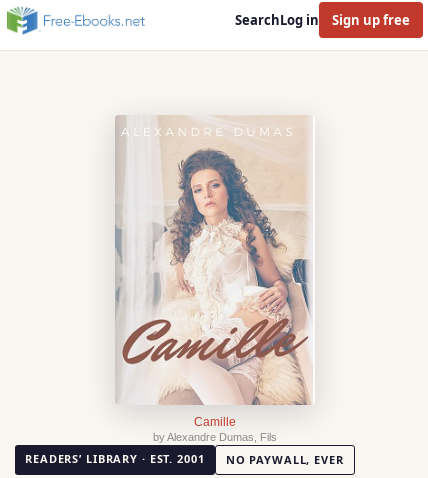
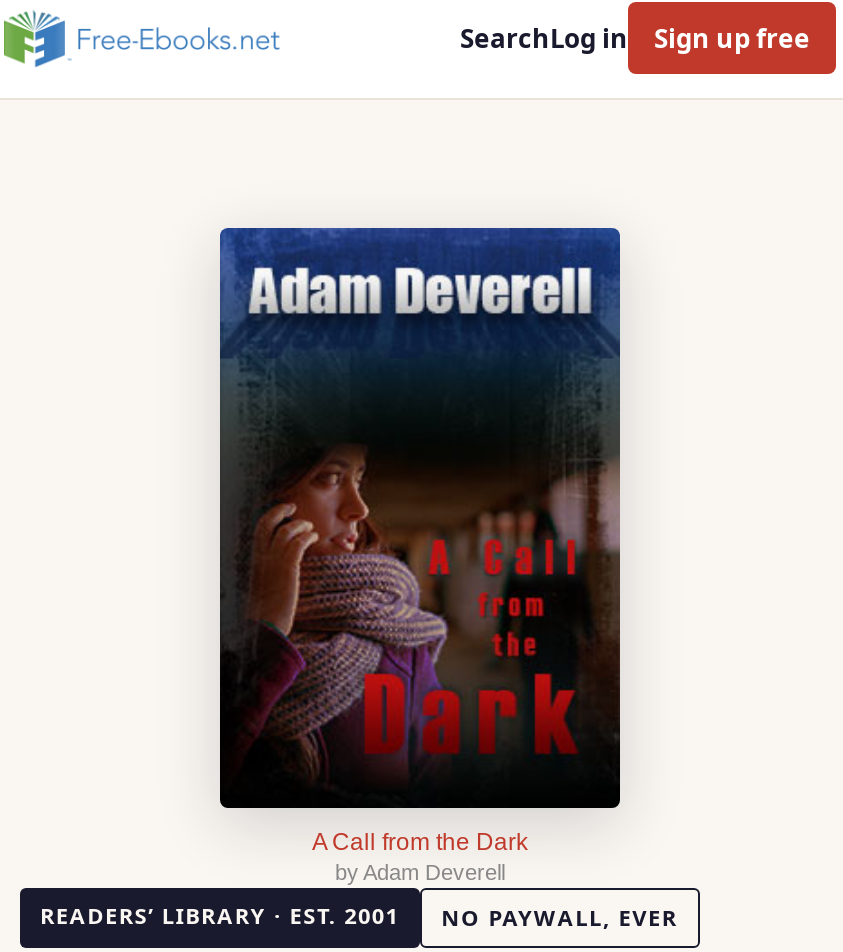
[115,115,315,443] [image] | Camille | by Alexandre Dumas, Fils -> [218,226,622,883] [image] | A Call from the Dark | by Adam Deverell

